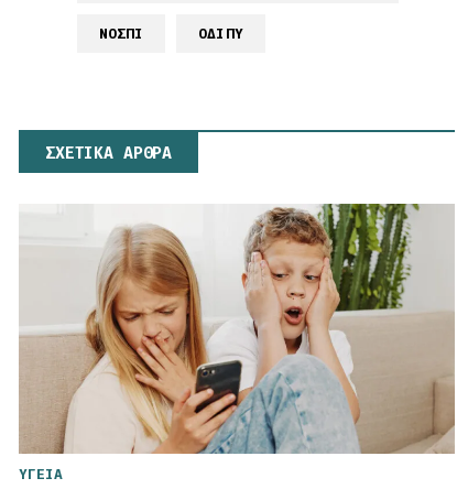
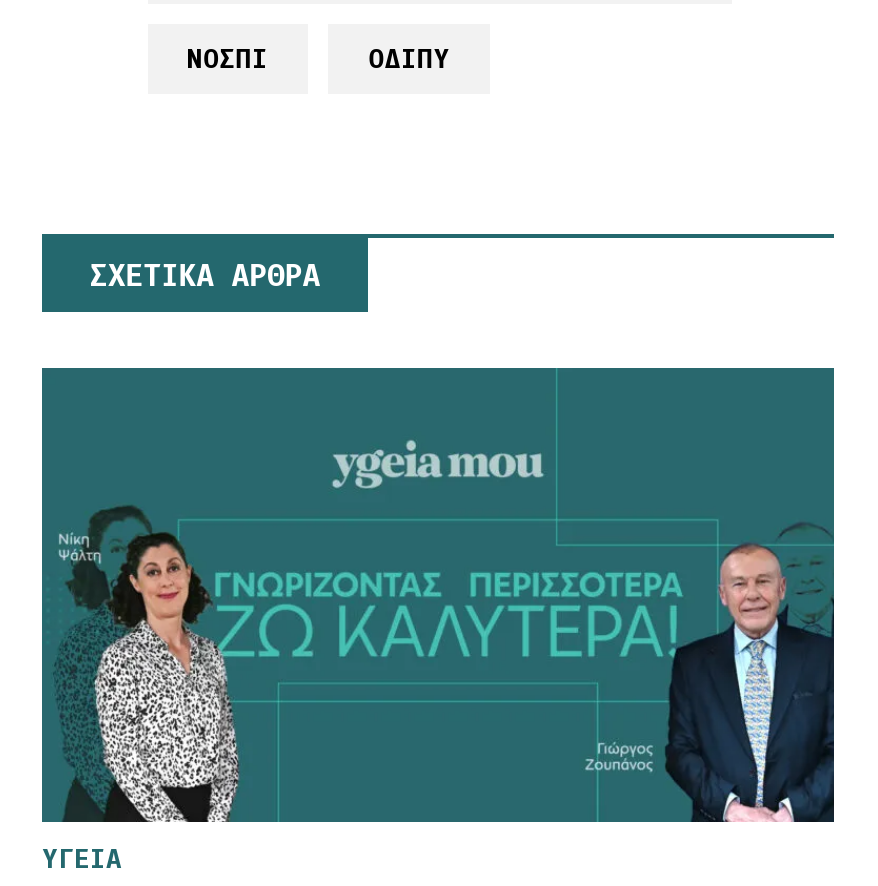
[19,203,456,455] [image] -> [40,366,836,824] [image]

